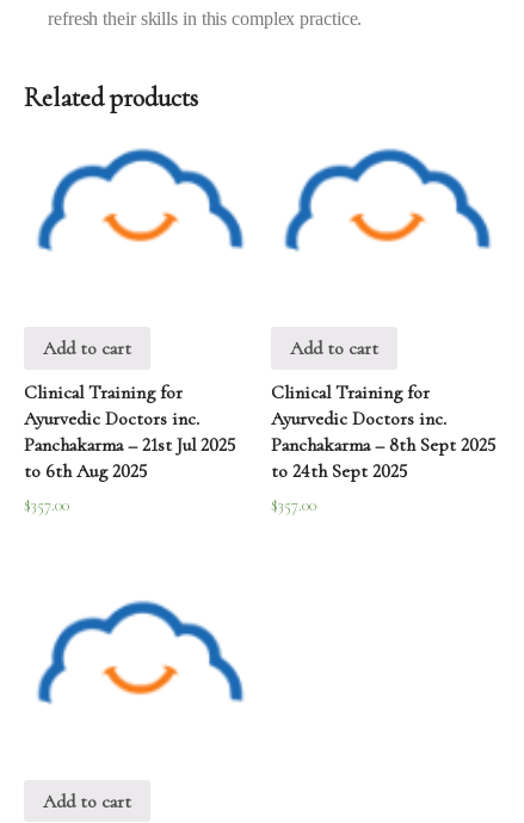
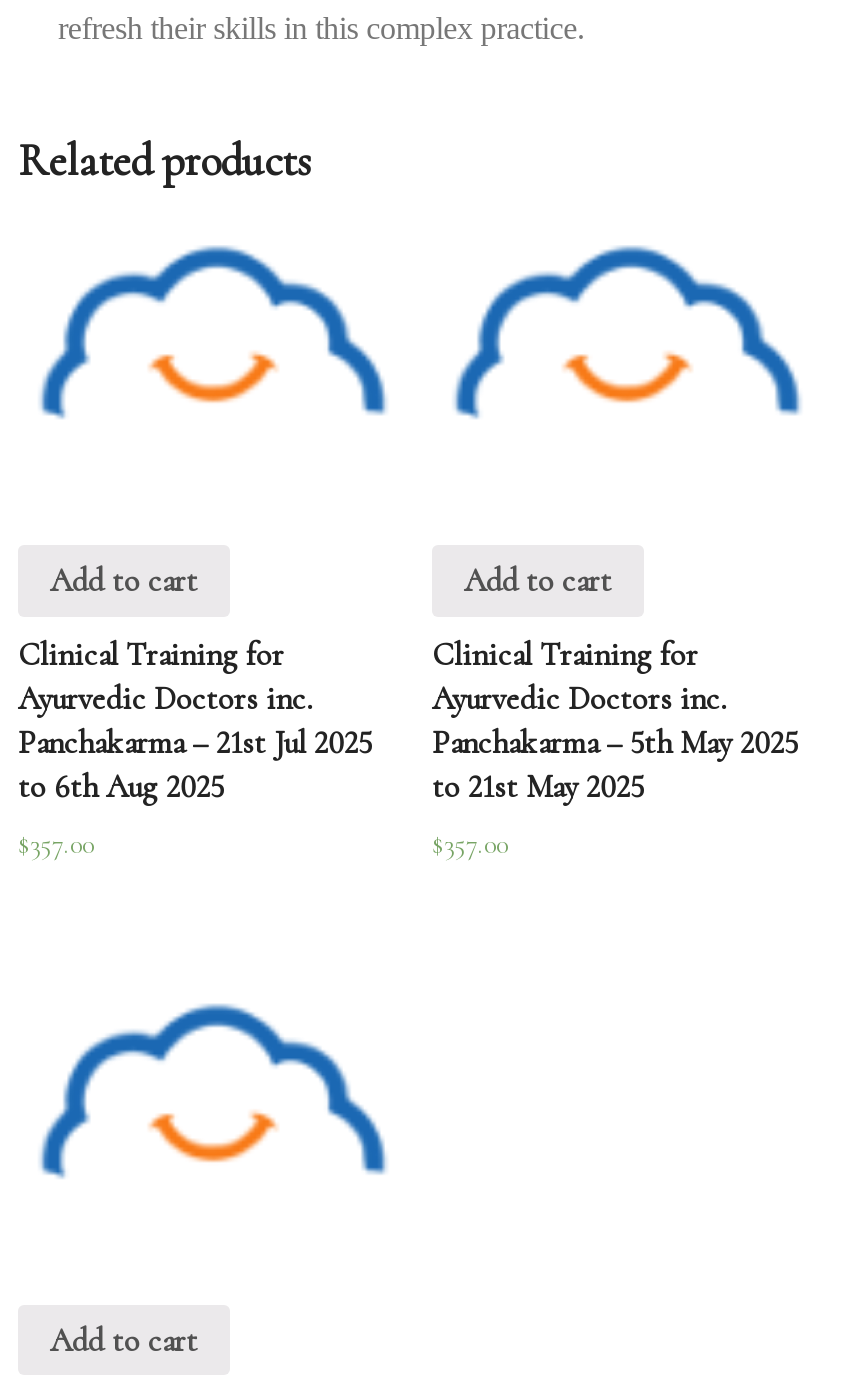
[271,432,495,456] Panchakarma – 8th Sept 2025 -> [432,722,798,762] Panchakarma – 5th May 2025
[271,459,407,483] to 24th Sept 2025 -> [432,766,644,806] to 21st May 2025

